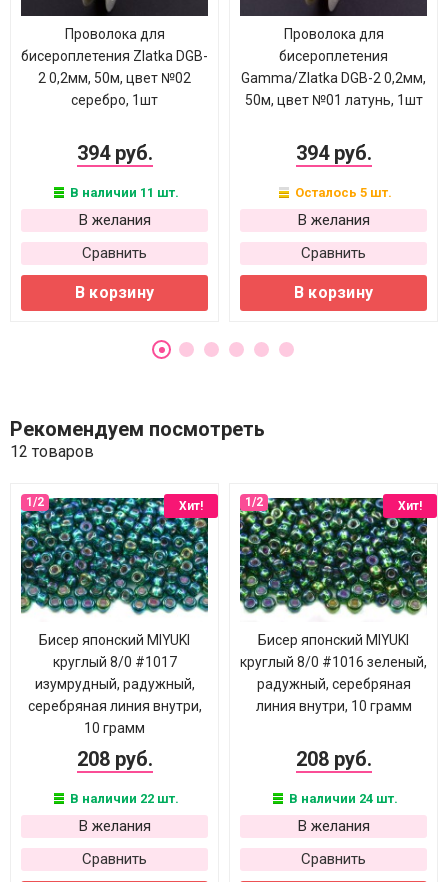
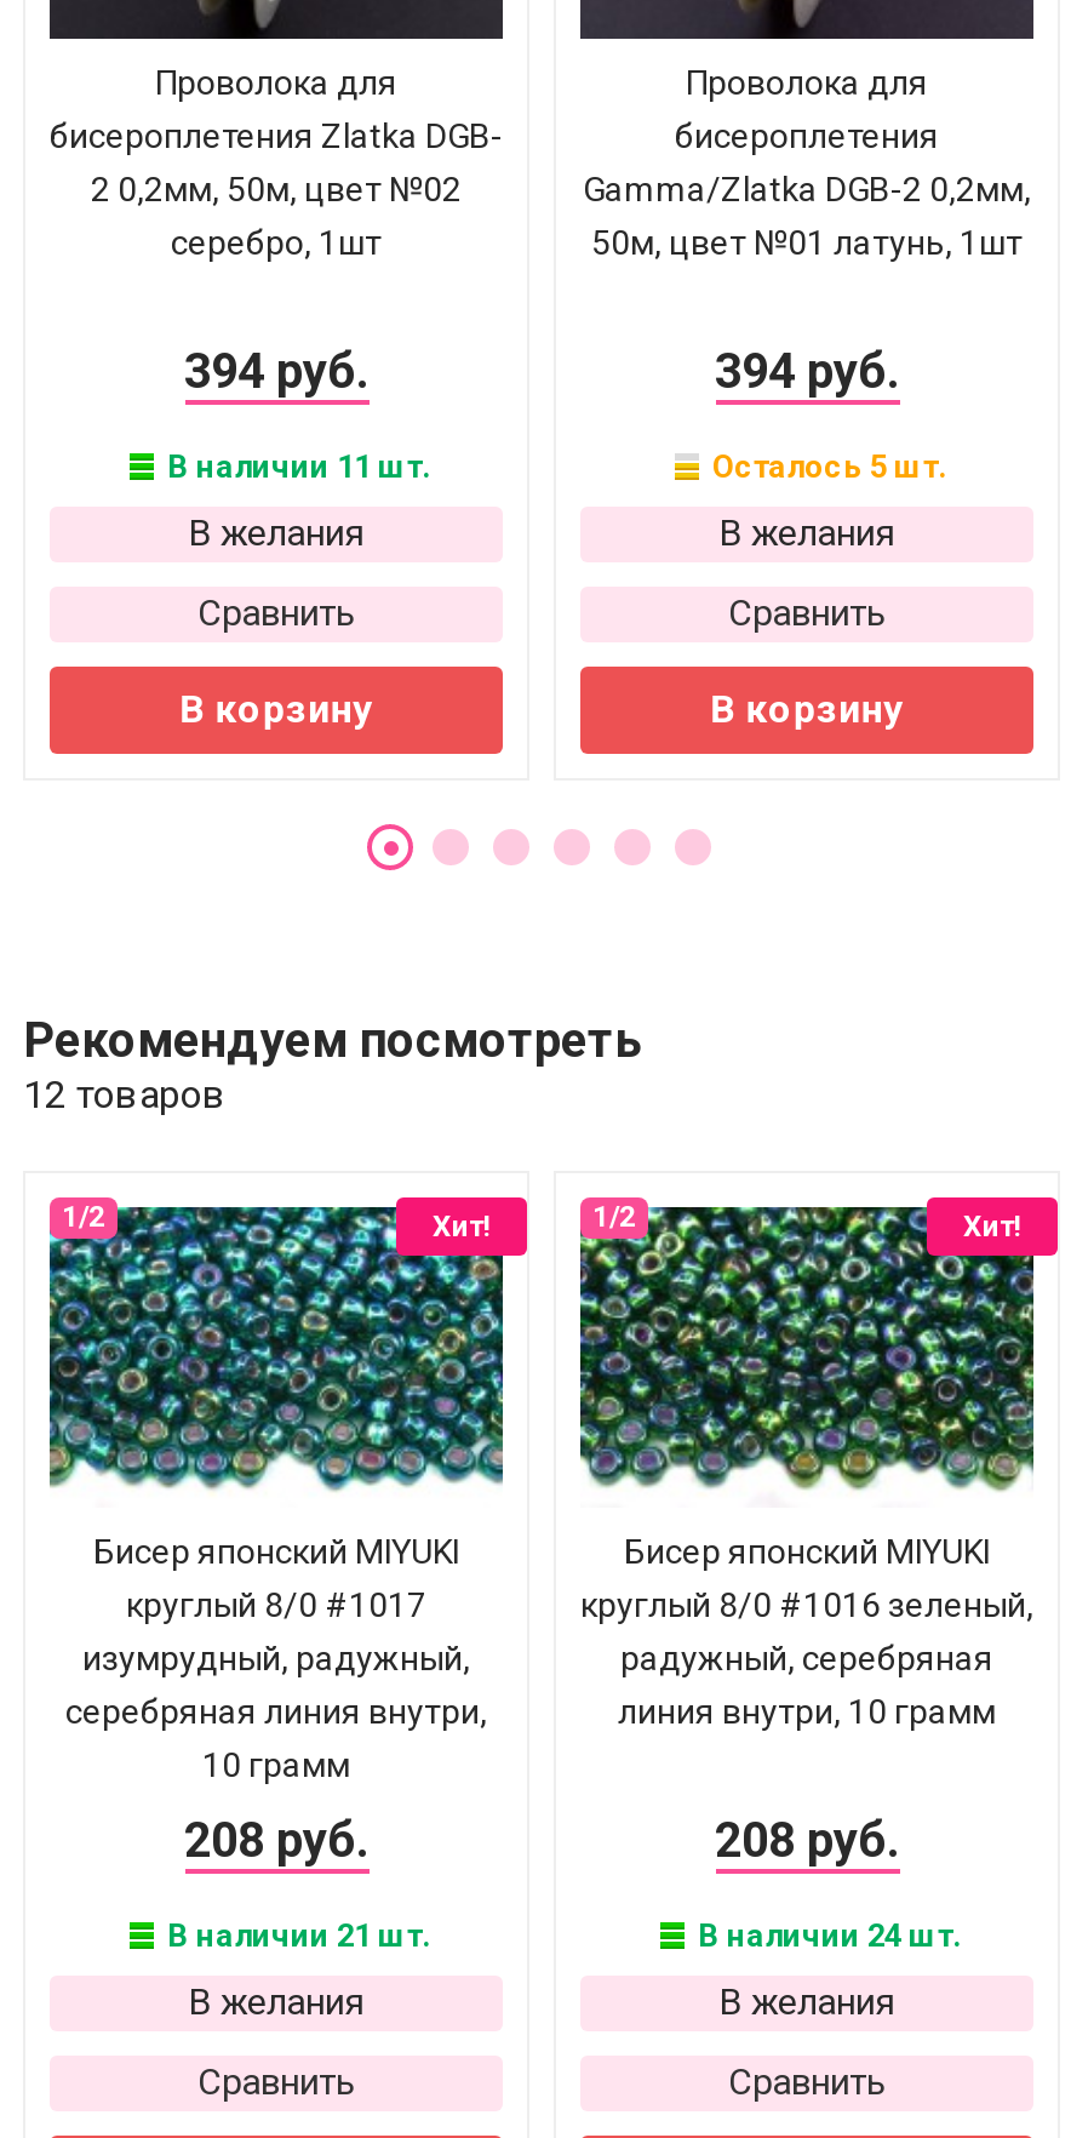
[66,791,178,806] В наличии 22 шт. -> [160,1917,431,1954] В наличии 21 шт.

